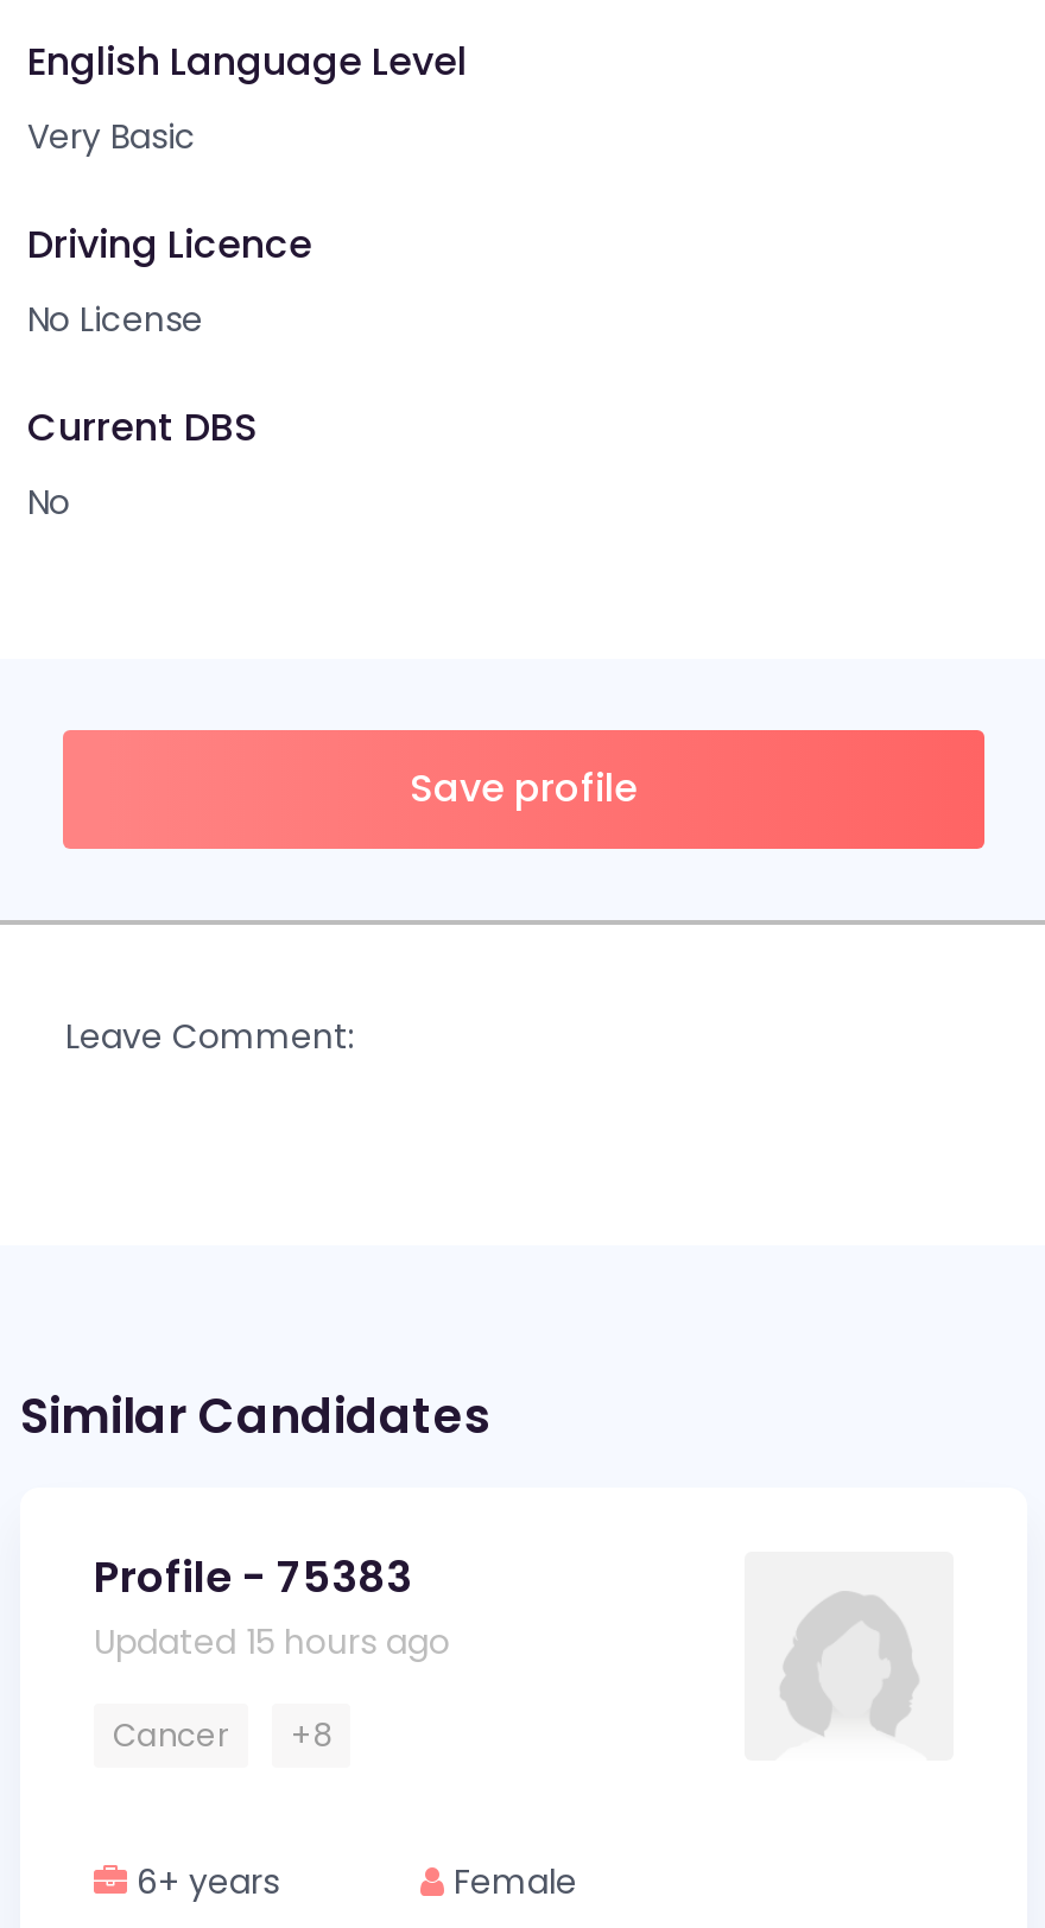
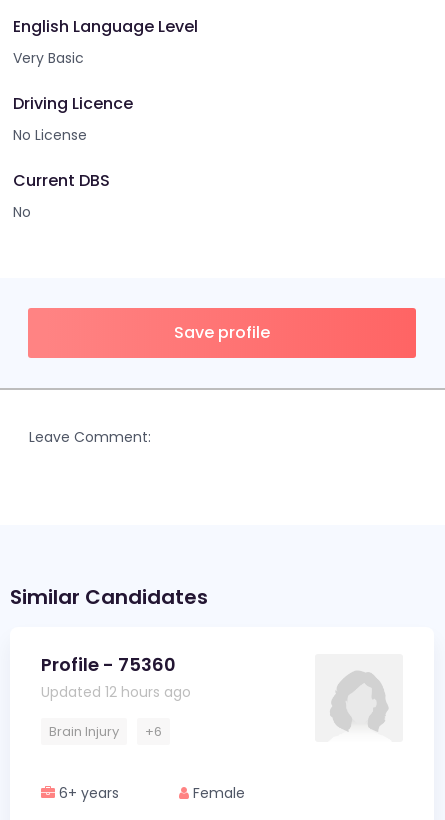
[94,1547,450,1666] Profile - 75383 | Updated 15 hours ago -> [41,652,191,702] Profile - 75360 | Updated 12 hours ago
[113,1713,331,1758] Cancer | +8 -> [49,722,162,741] Brain Injury | +6

